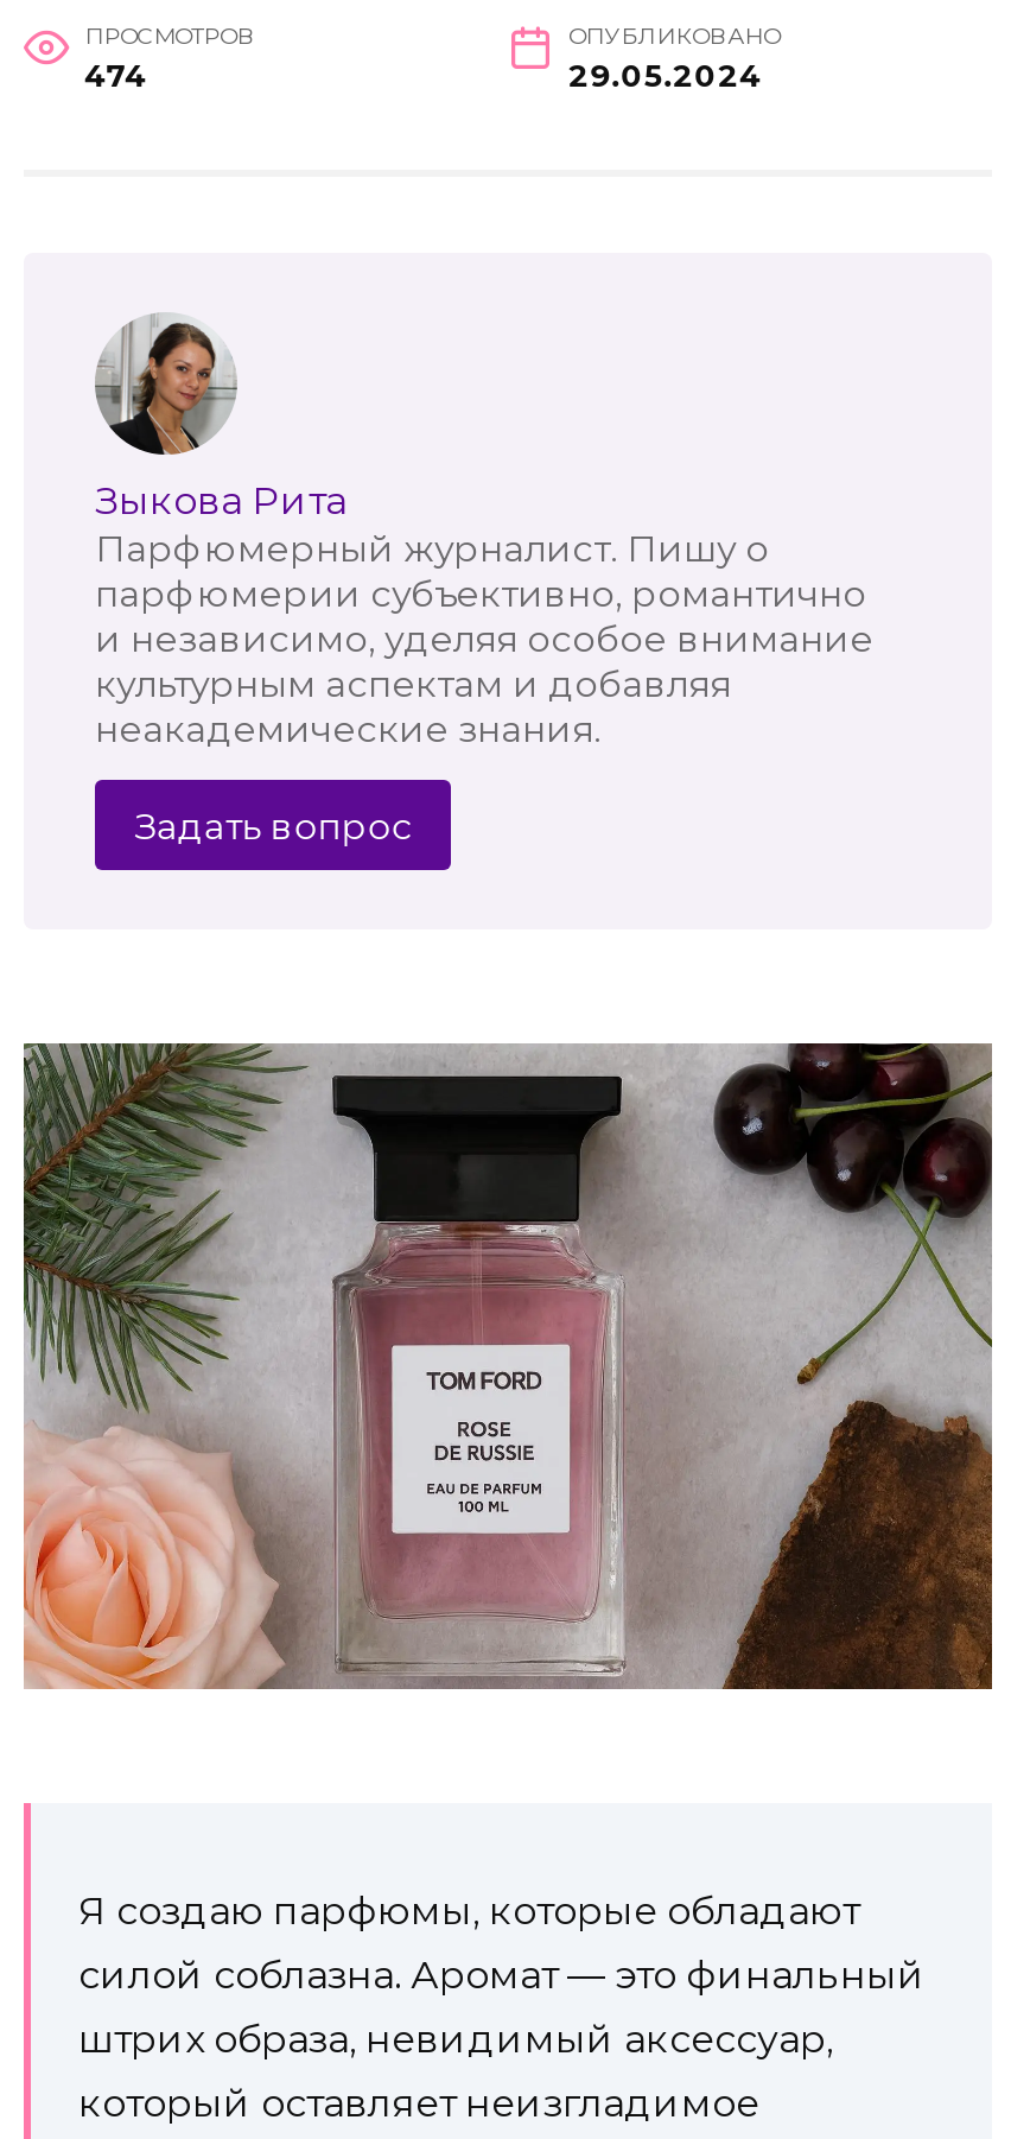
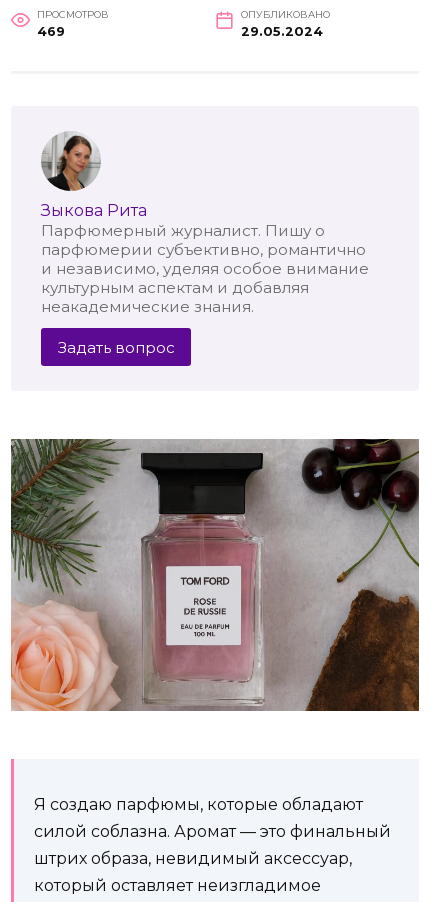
[84,58,149,93] 474 -> [37,24,65,39] 469

